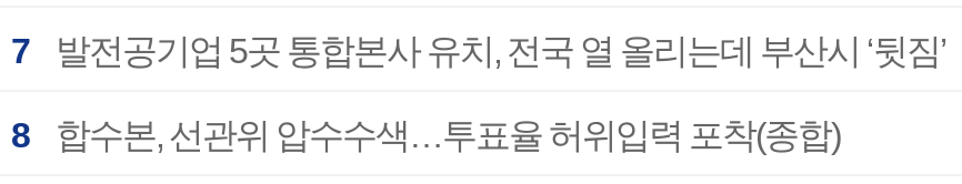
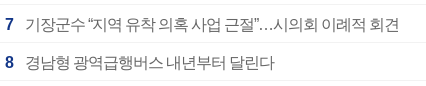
[56,32,946,70] 발전공기업 5곳 통합본사 유치, 전국 열 올리는데 부산시 ‘뒷짐’ -> [25,16,399,33] 기장군수 “지역 유착 의혹 사업 근절”…시의회 이례적 회견
[56,116,840,154] 합수본, 선관위 압수수색…투표율 허위입력 포착(종합) -> [25,54,274,71] 경남형 광역급행버스 내년부터 달린다

